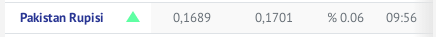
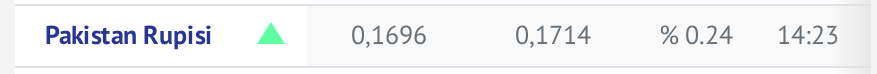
[173,9,211,26] 0,1689 -> [351,18,427,52] 0,1696
[255,9,293,26] 0,1701 -> [515,18,591,52] 0,1714
[327,9,364,26] % 0.06 -> [659,18,733,52] % 0.24
[386,9,417,26] 09:56 -> [777,18,839,52] 14:23

